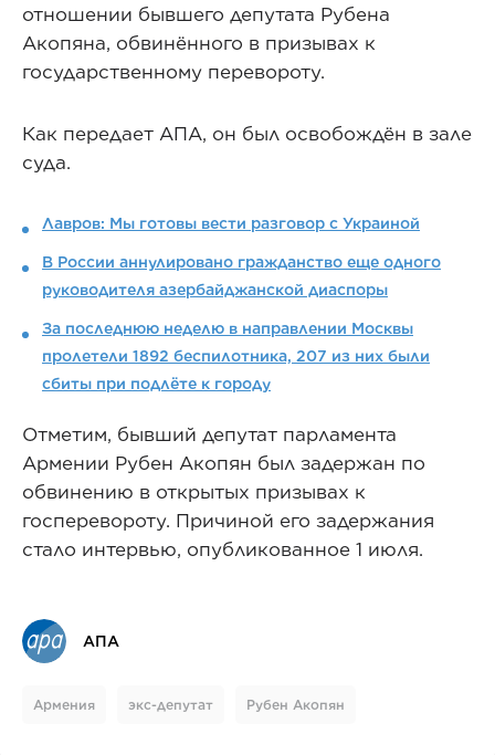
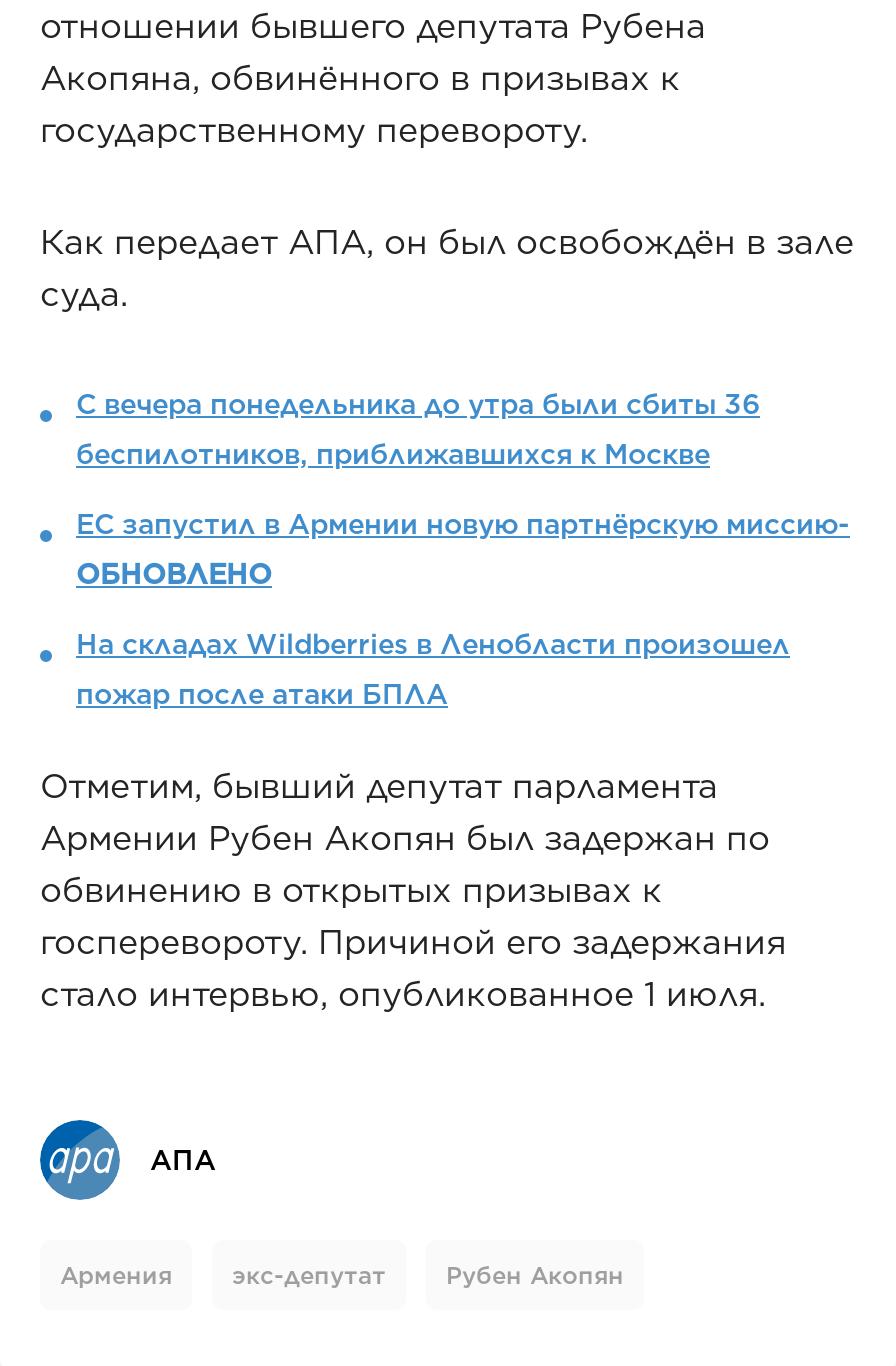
[42,215,420,232] Лавров: Мы готовы вести разговор с Украиной -> [76,388,760,420] С вечера понедельника до утра были сбиты 36
[42,253,441,271] В России аннулировано гражданство еще одного -> [76,438,710,470] беспилотников, приближавшихся к Москве
[42,281,388,299] руководителя азербайджанской диаспоры -> [76,508,850,540] ЕС запустил в Армении новую партнёрскую миссию-
[42,320,413,337] За последнюю неделю в направлении Москвы -> [76,558,272,590] ОБНОВЛЕНО
[42,347,430,365] пролетели 1892 беспилотника, 207 из них были -> [76,628,790,660] На складах Wildberries в Ленобласти произошел
[42,375,271,393] сбиты при подлёте к городу -> [76,678,448,710] пожар после атаки БПЛА

